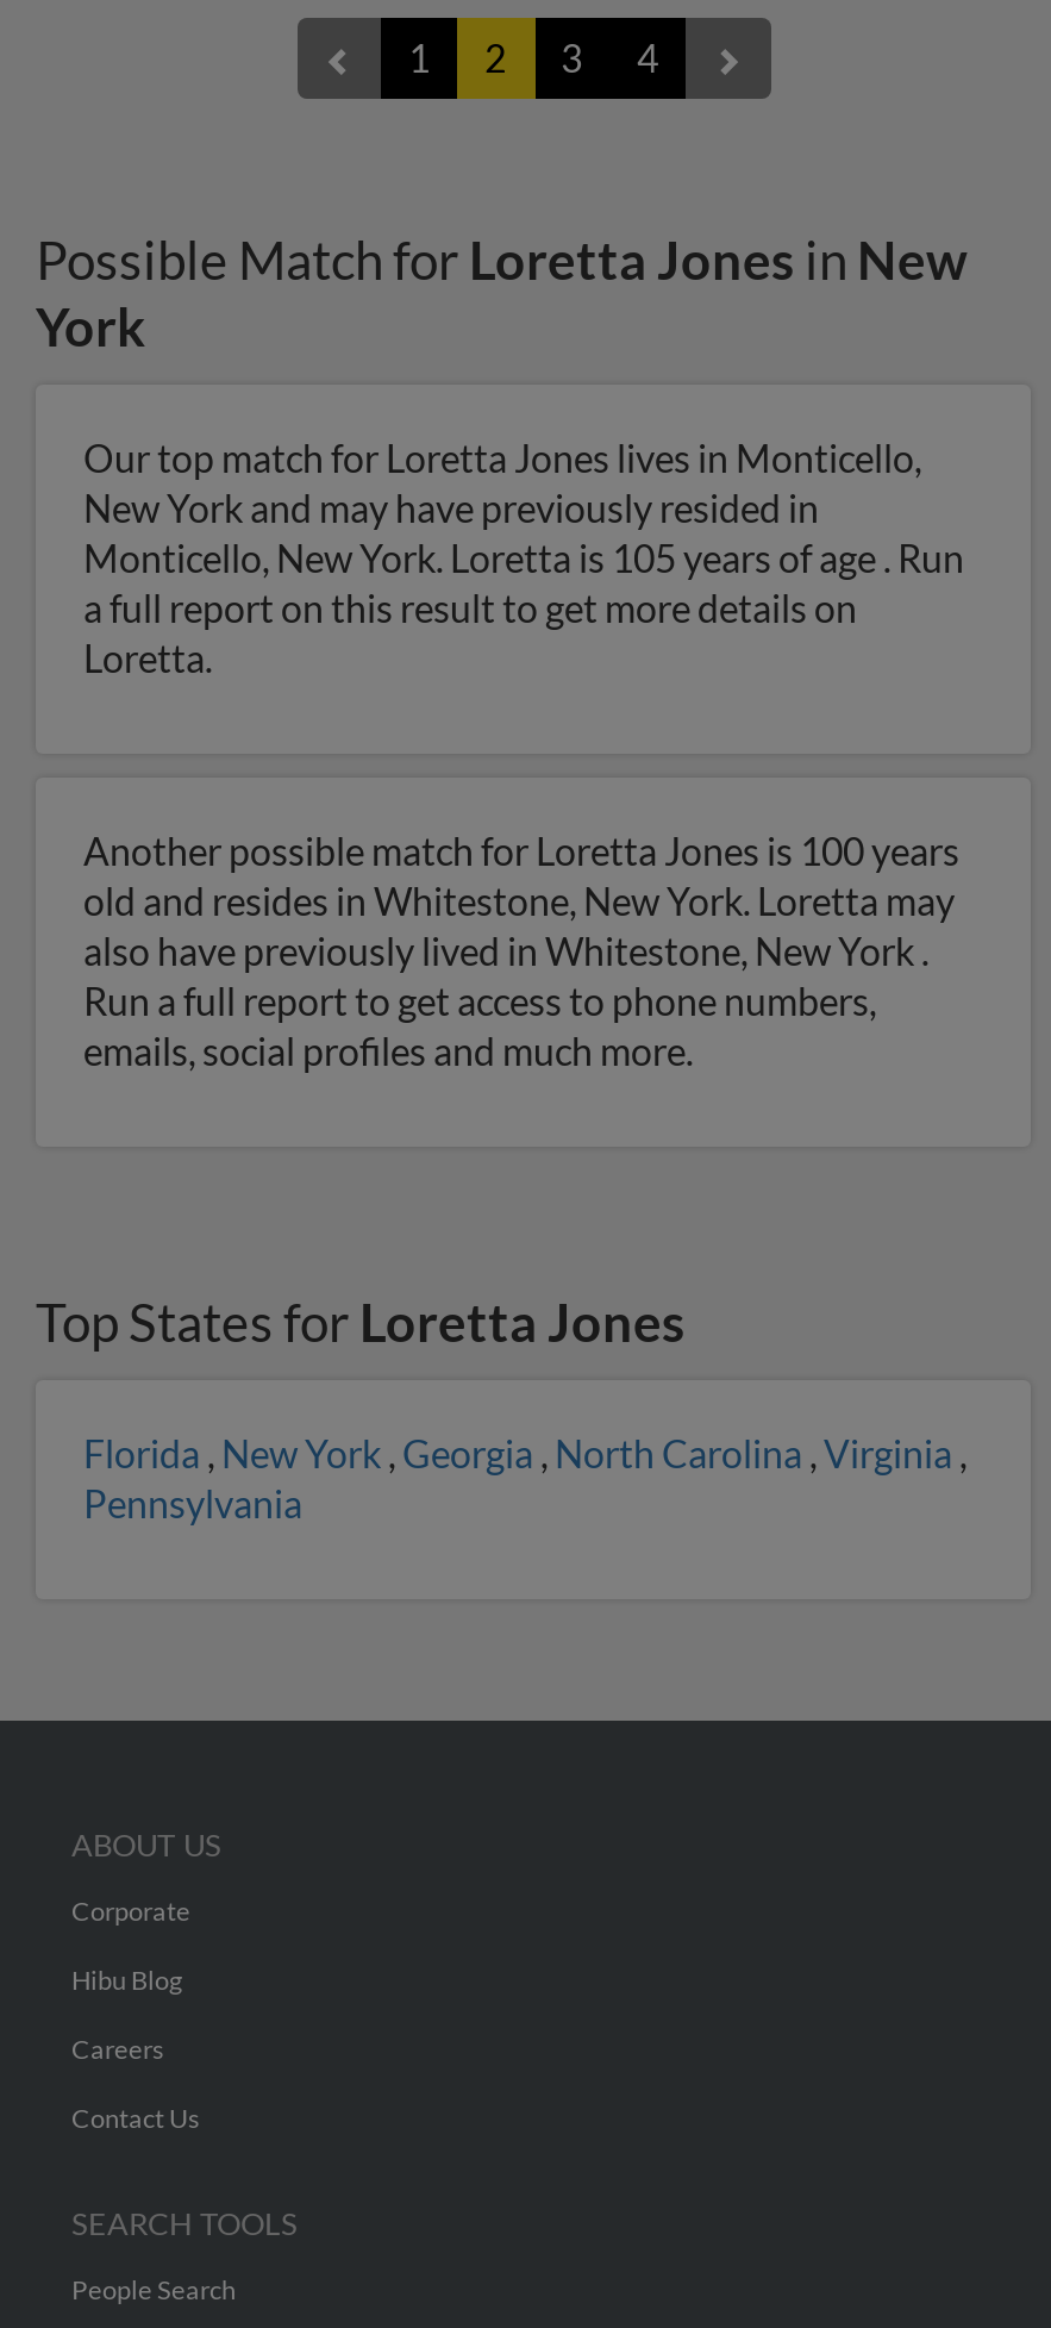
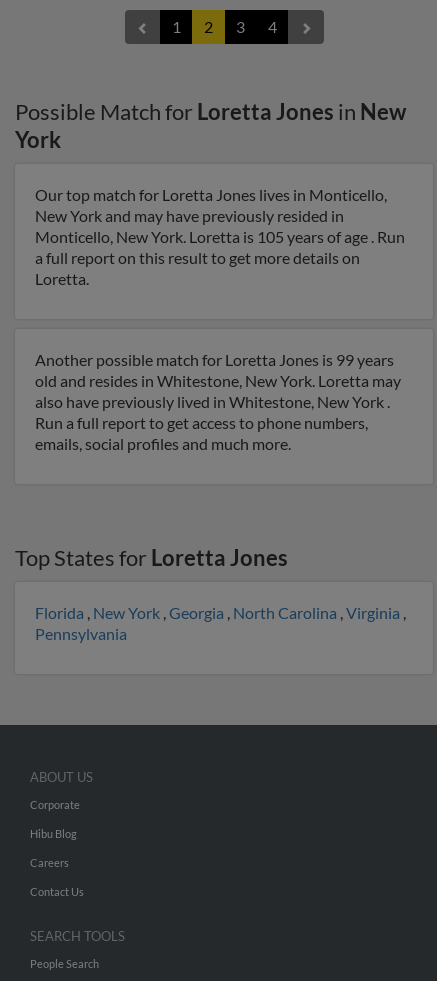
[83,828,959,873] Another possible match for Loretta Jones is 100 years -> [35,350,394,369] Another possible match for Loretta Jones is 99 years

